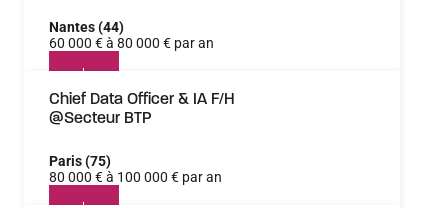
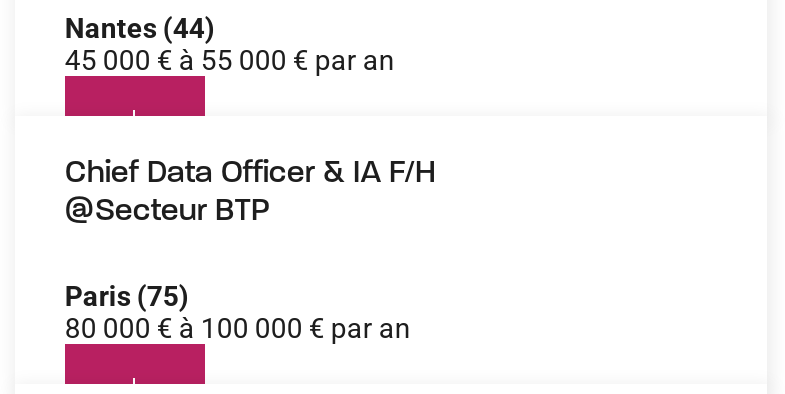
[49,35,214,51] 60 000 € à 80 000 € par an -> [65,44,395,76] 45 000 € à 55 000 € par an

